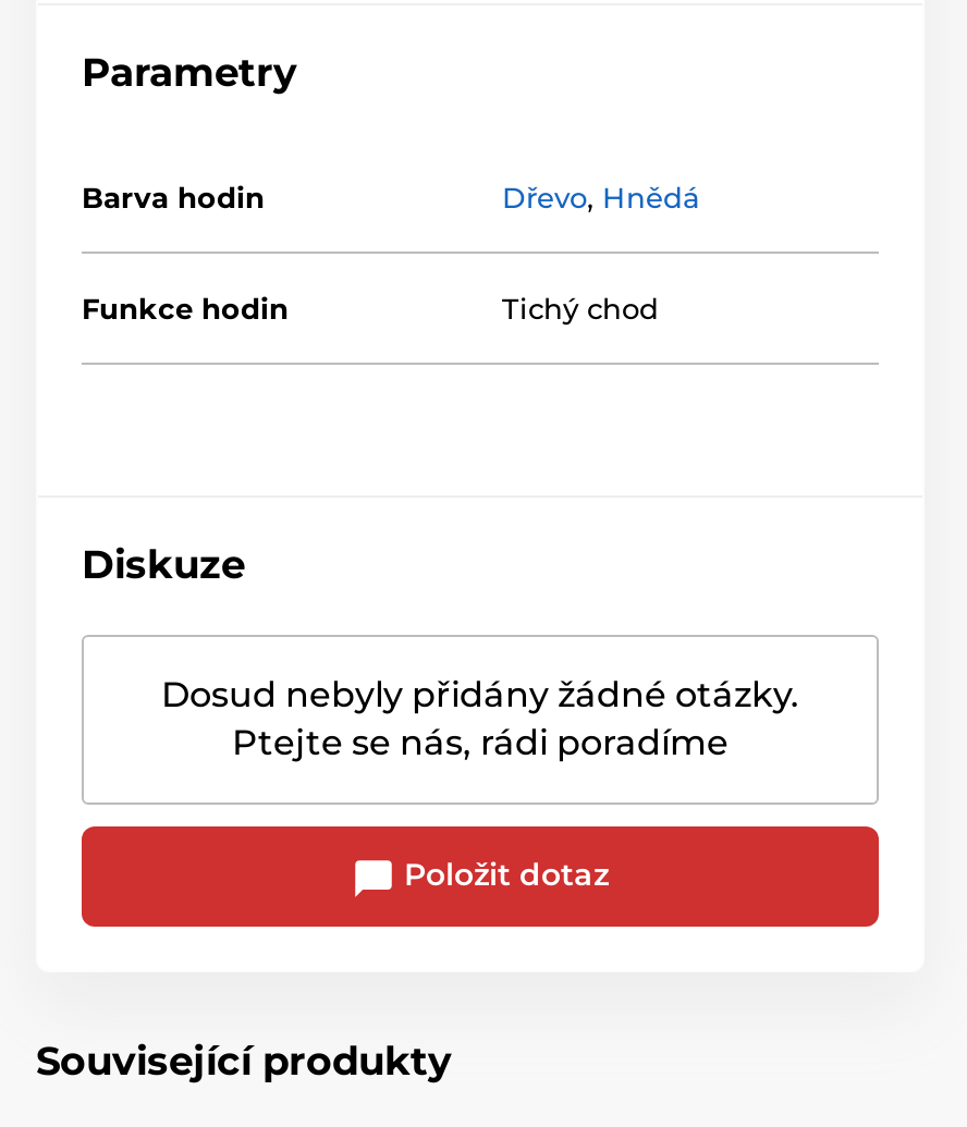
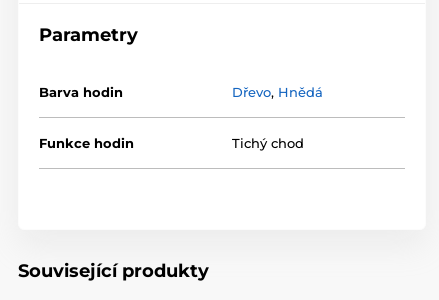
[82,542,799,895] Diskuze | Dosud nebyly přidány žádné otázky. | Ptejte se nás, rádi poradíme | Položit dotaz -> none

